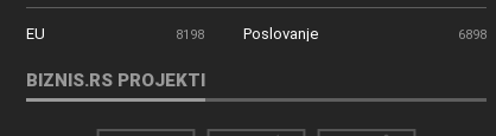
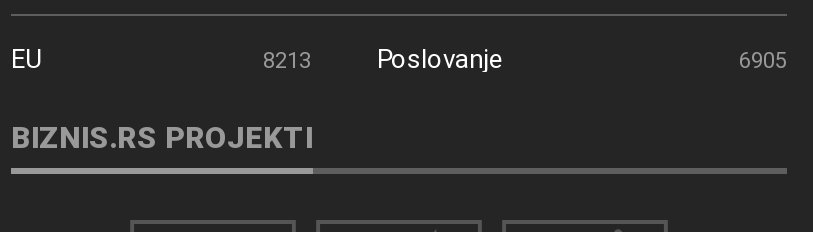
[176,27,204,43] 8198 -> [263,48,311,74] 8213
[458,27,487,43] 6898 -> [739,48,787,74] 6905

